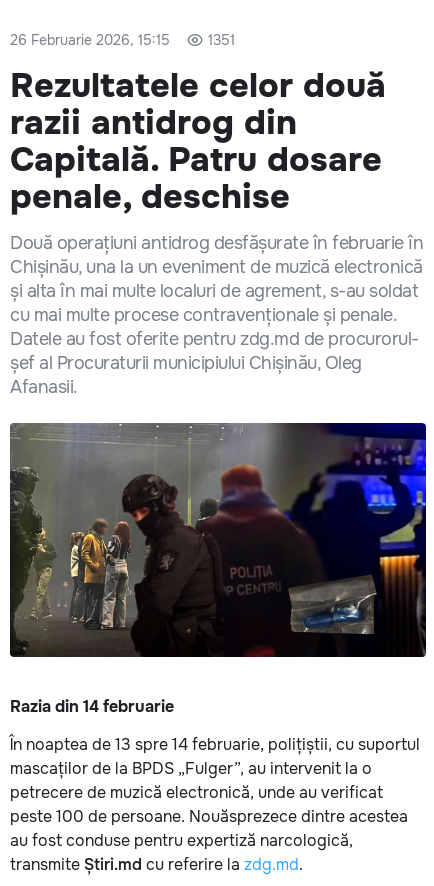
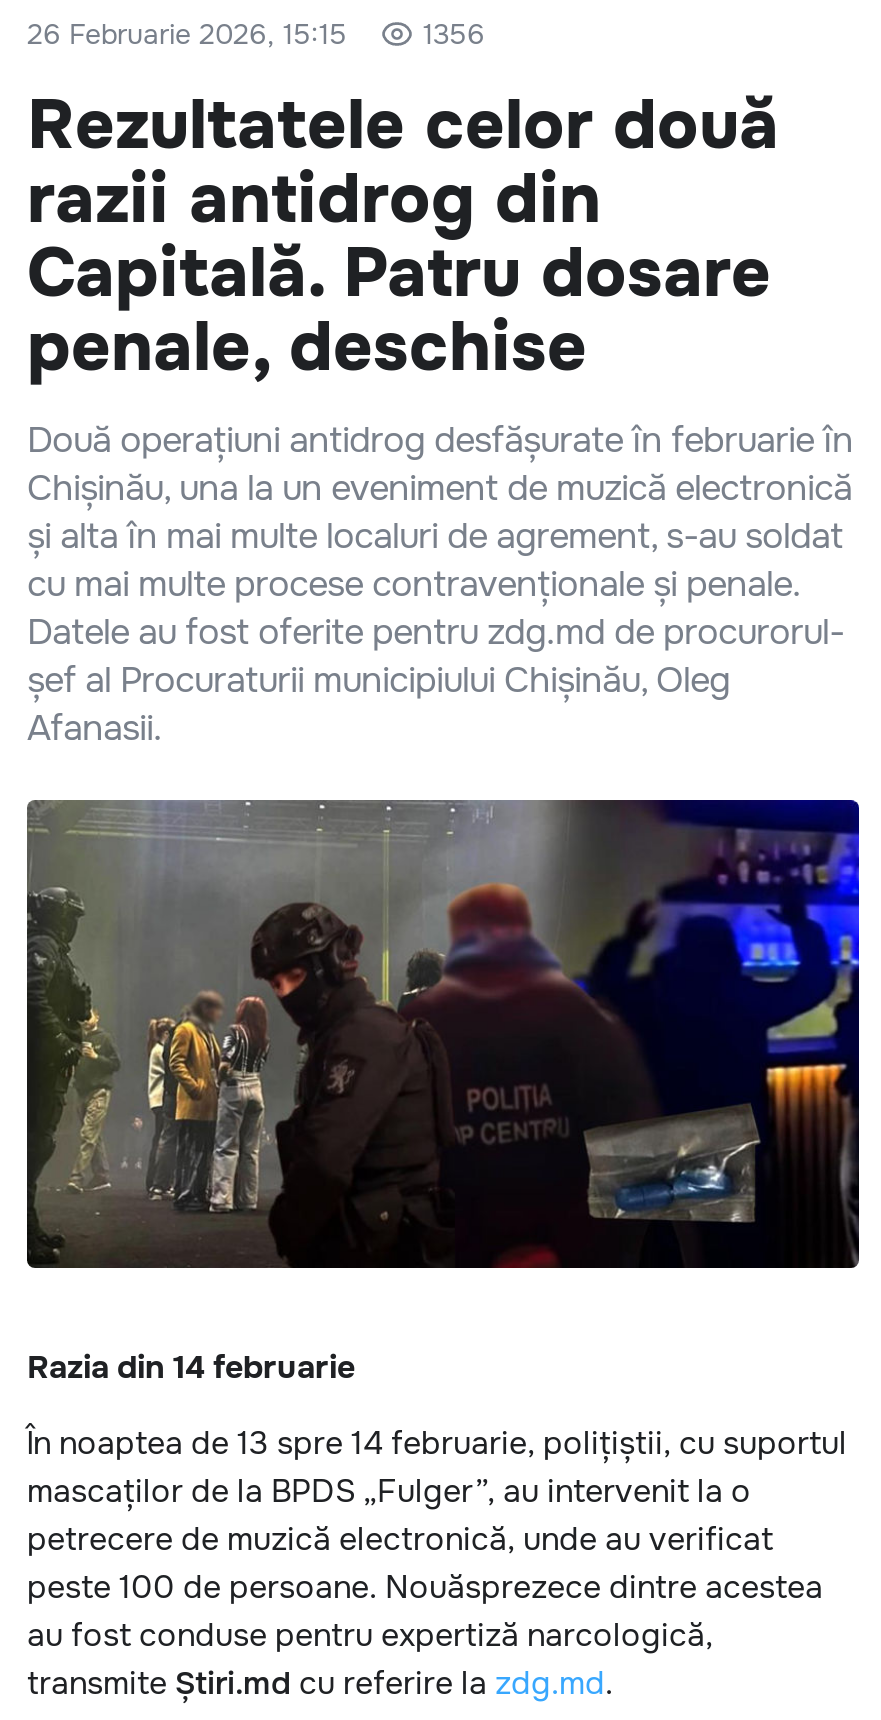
[208,31,235,49] 1351 -> [423,16,485,52] 1356

